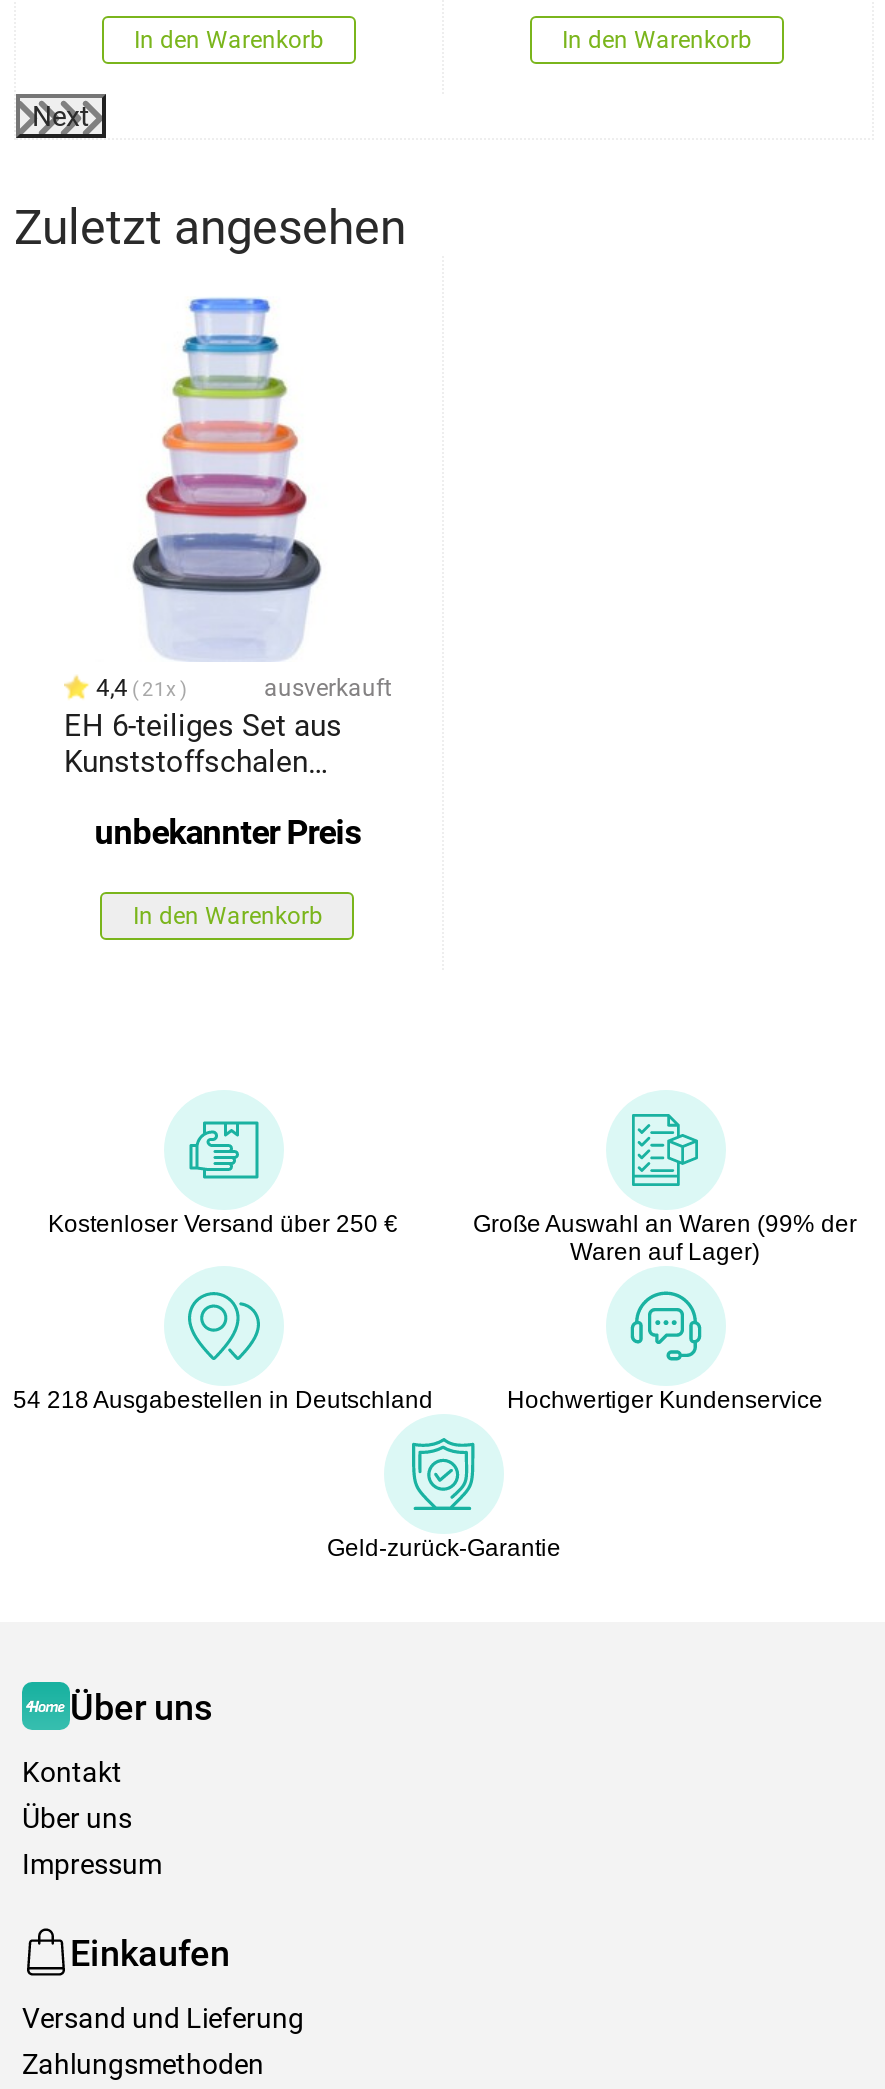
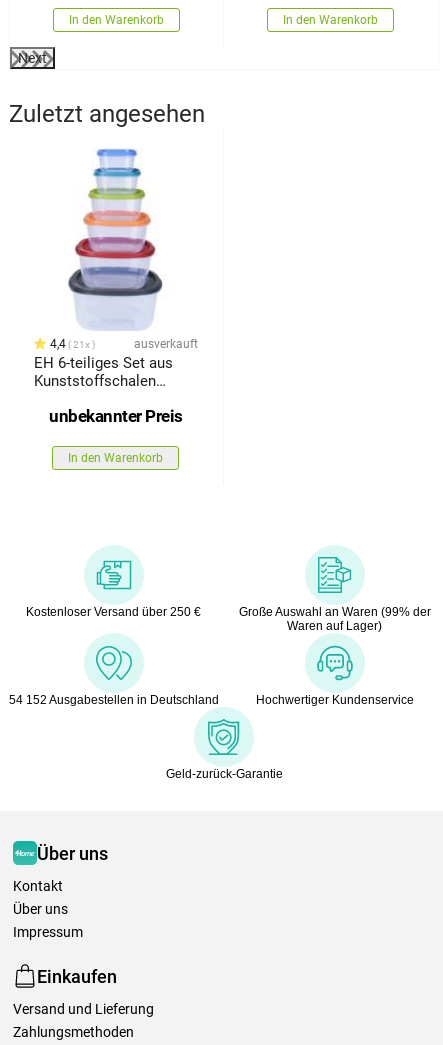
[13,1387,433,1415] 54 218 Ausgabestellen in Deutschland -> [8,693,218,707] 54 152 Ausgabestellen in Deutschland

